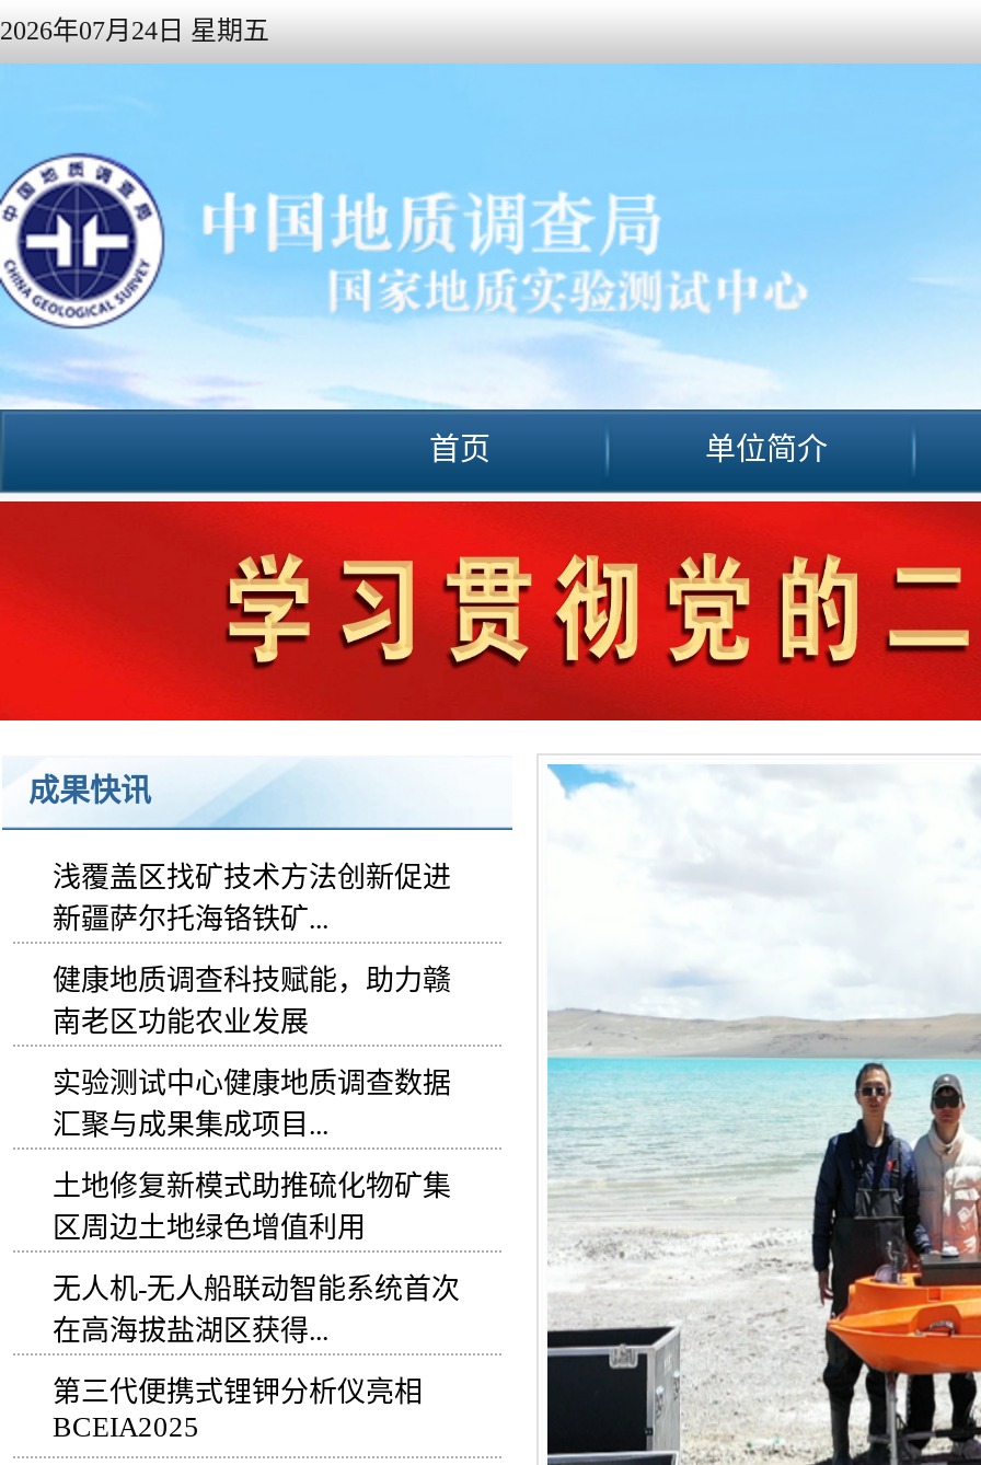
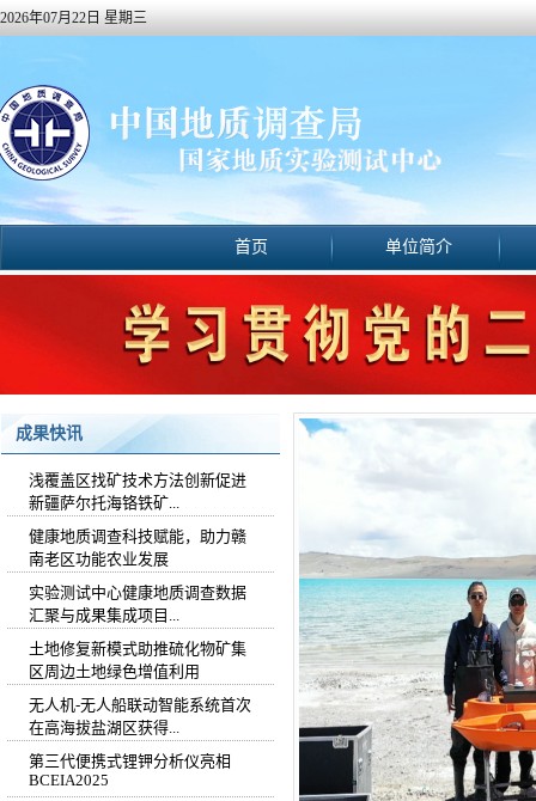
[0,15,269,46] 2026年07月24日 星期五 -> [0,10,147,26] 2026年07月22日 星期三

